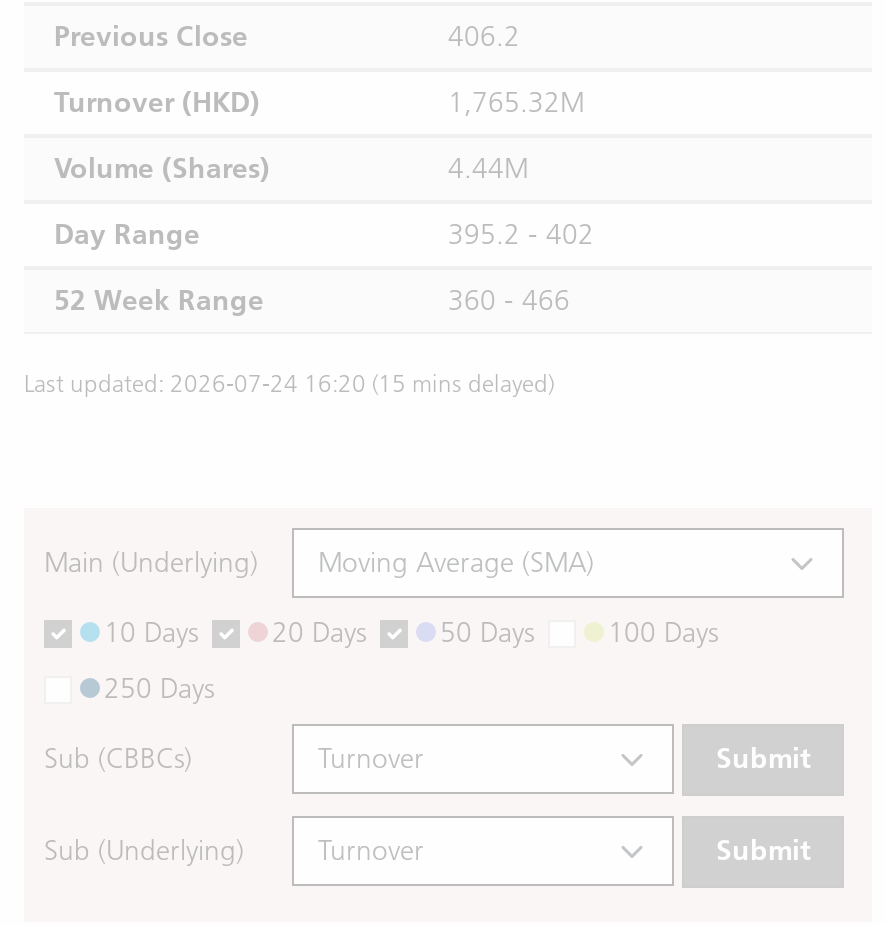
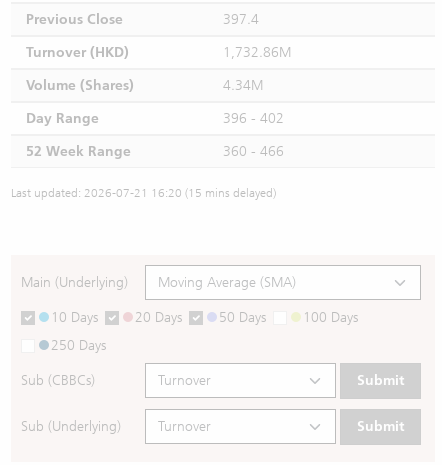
[448,20,520,54] 406.2 -> [223,11,259,28] 397.4
[448,86,584,120] 1,765.32M -> [223,44,291,61] 1,732.86M
[448,152,528,186] 4.44M -> [223,77,263,94] 4.34M
[448,218,594,252] 395.2 - 402 -> [223,110,284,127] 396 - 402
[24,370,554,398] Last updated: 2026-07-24 16:20 (15 mins delayed) -> [11,186,276,200] Last updated: 2026-07-21 16:20 (15 mins delayed)

